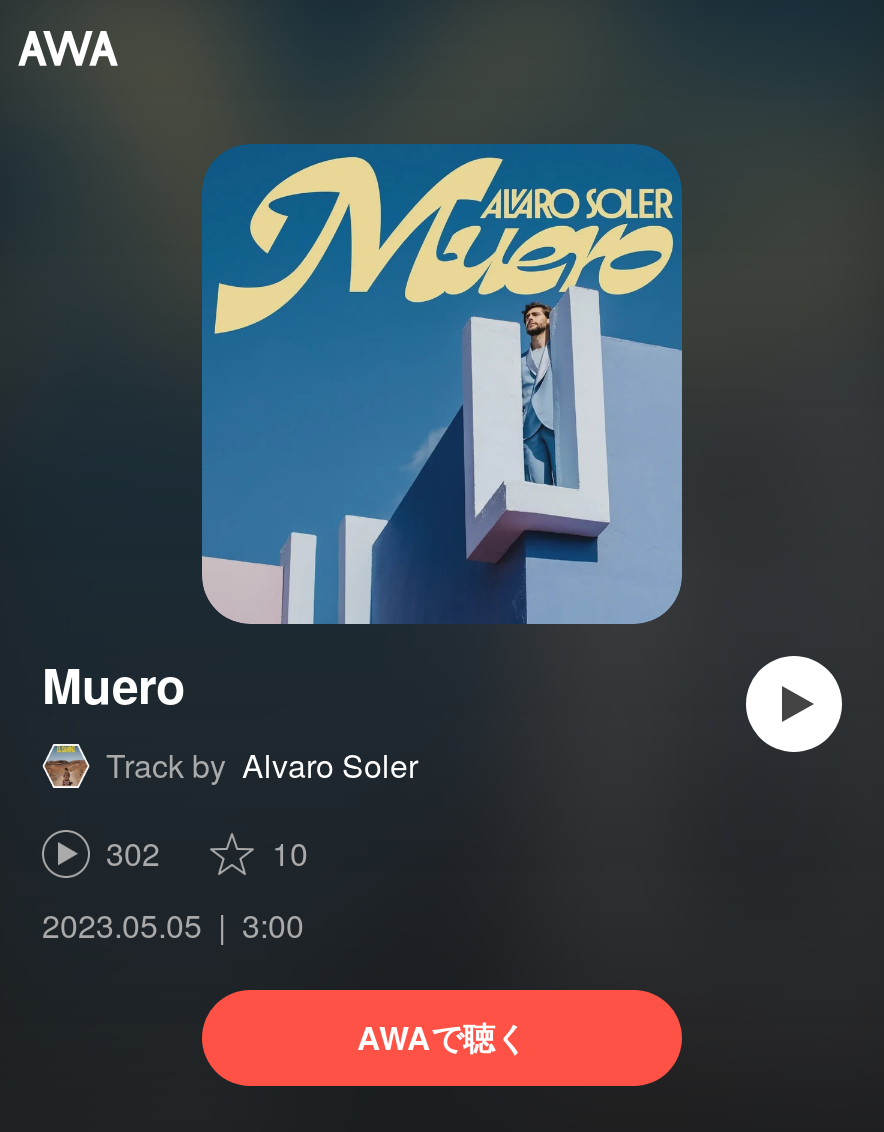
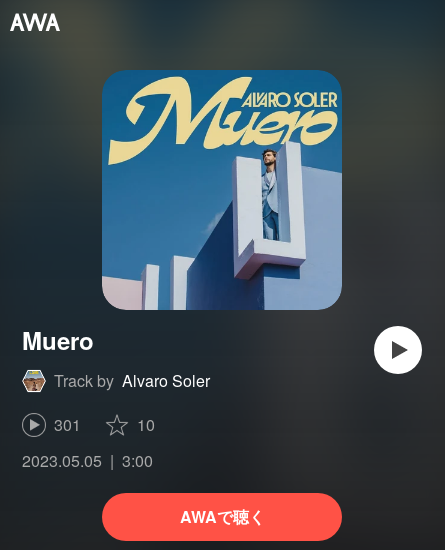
[106,830,160,876] 302 -> [54,413,81,436] 301

